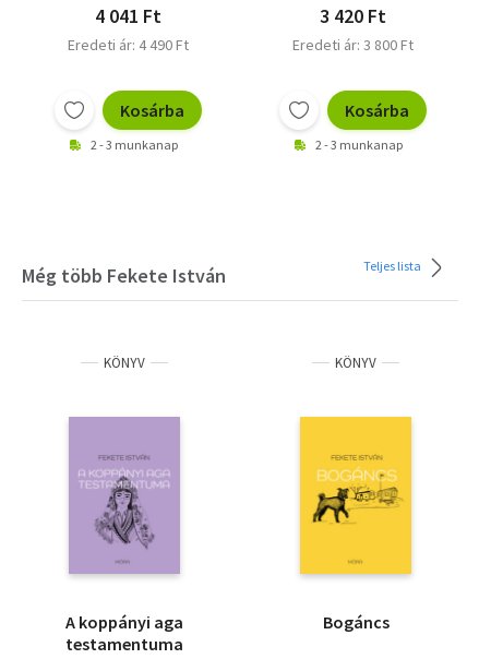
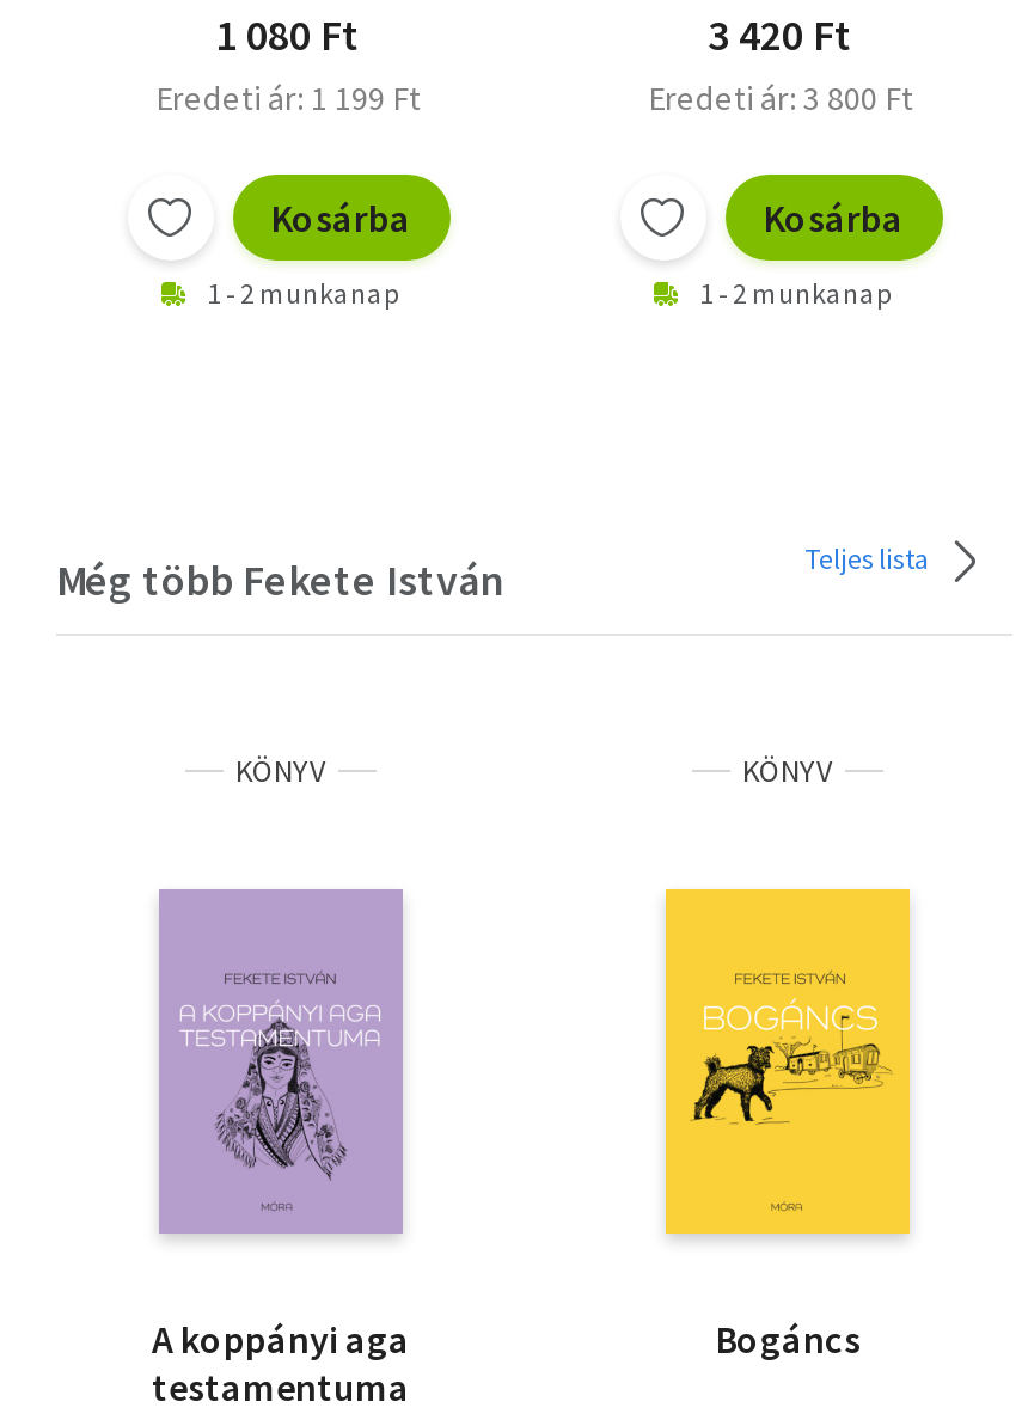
[94,3,161,28] 4 041 Ft -> [215,7,361,62] 1 080 Ft
[67,35,188,54] Eredeti ár: 4 490 Ft -> [155,76,421,119] Eredeti ár: 1 199 Ft
[91,136,178,153] 2 - 3 munkanap -> [207,274,398,310] 1 - 2 munkanap
[315,136,403,153] 2 - 3 munkanap -> [699,274,891,310] 1 - 2 munkanap

